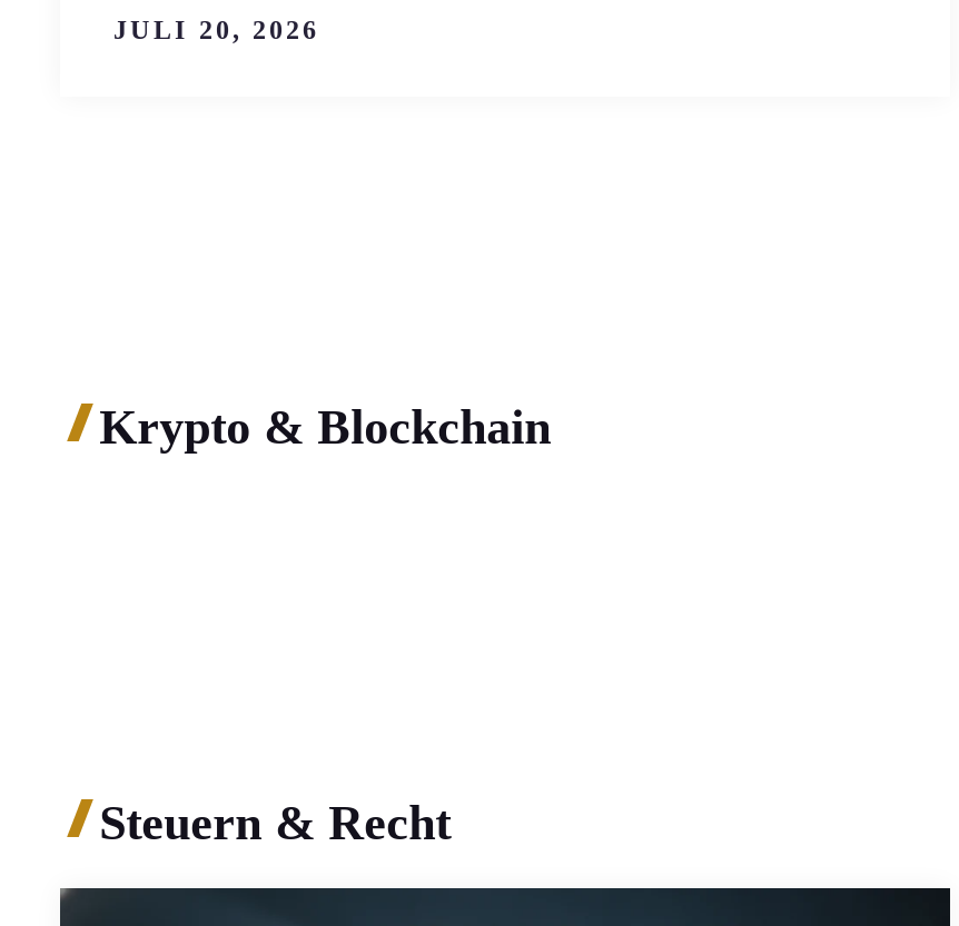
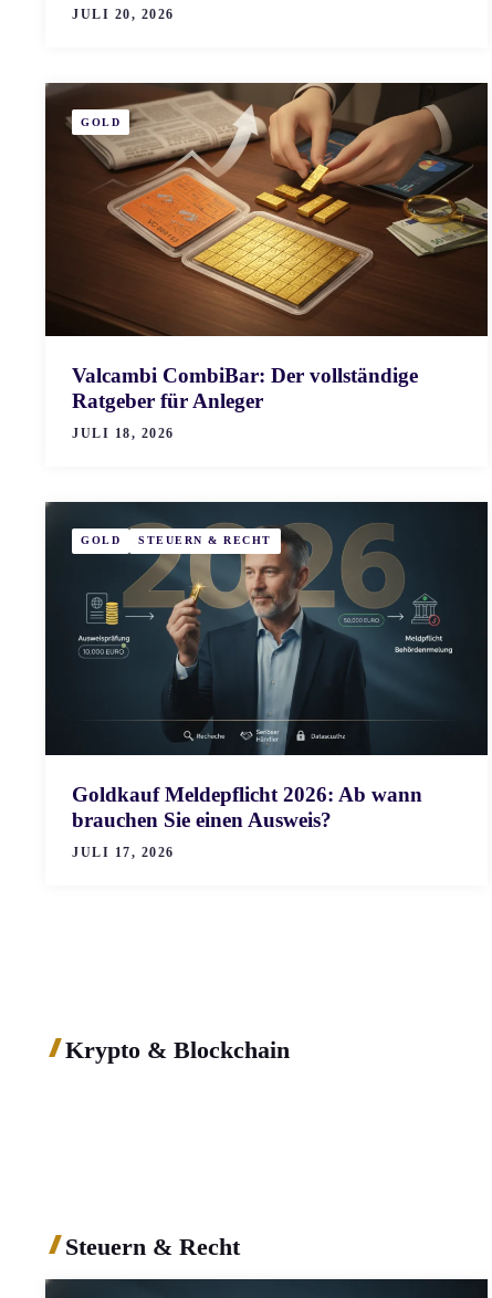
none -> [44,82,489,337] [image] | GOLD
none -> [45,522,488,756] [image] | GOLD | STEUERN & RECHT
none -> [72,364,418,441] Valcambi CombiBar: Der vollständige | Ratgeber für Anleger | JULI 18, 2026
none -> [72,782,422,860] Goldkauf Meldepflicht 2026: Ab wann | brauchen Sie einen Ausweis? | JULI 17, 2026

